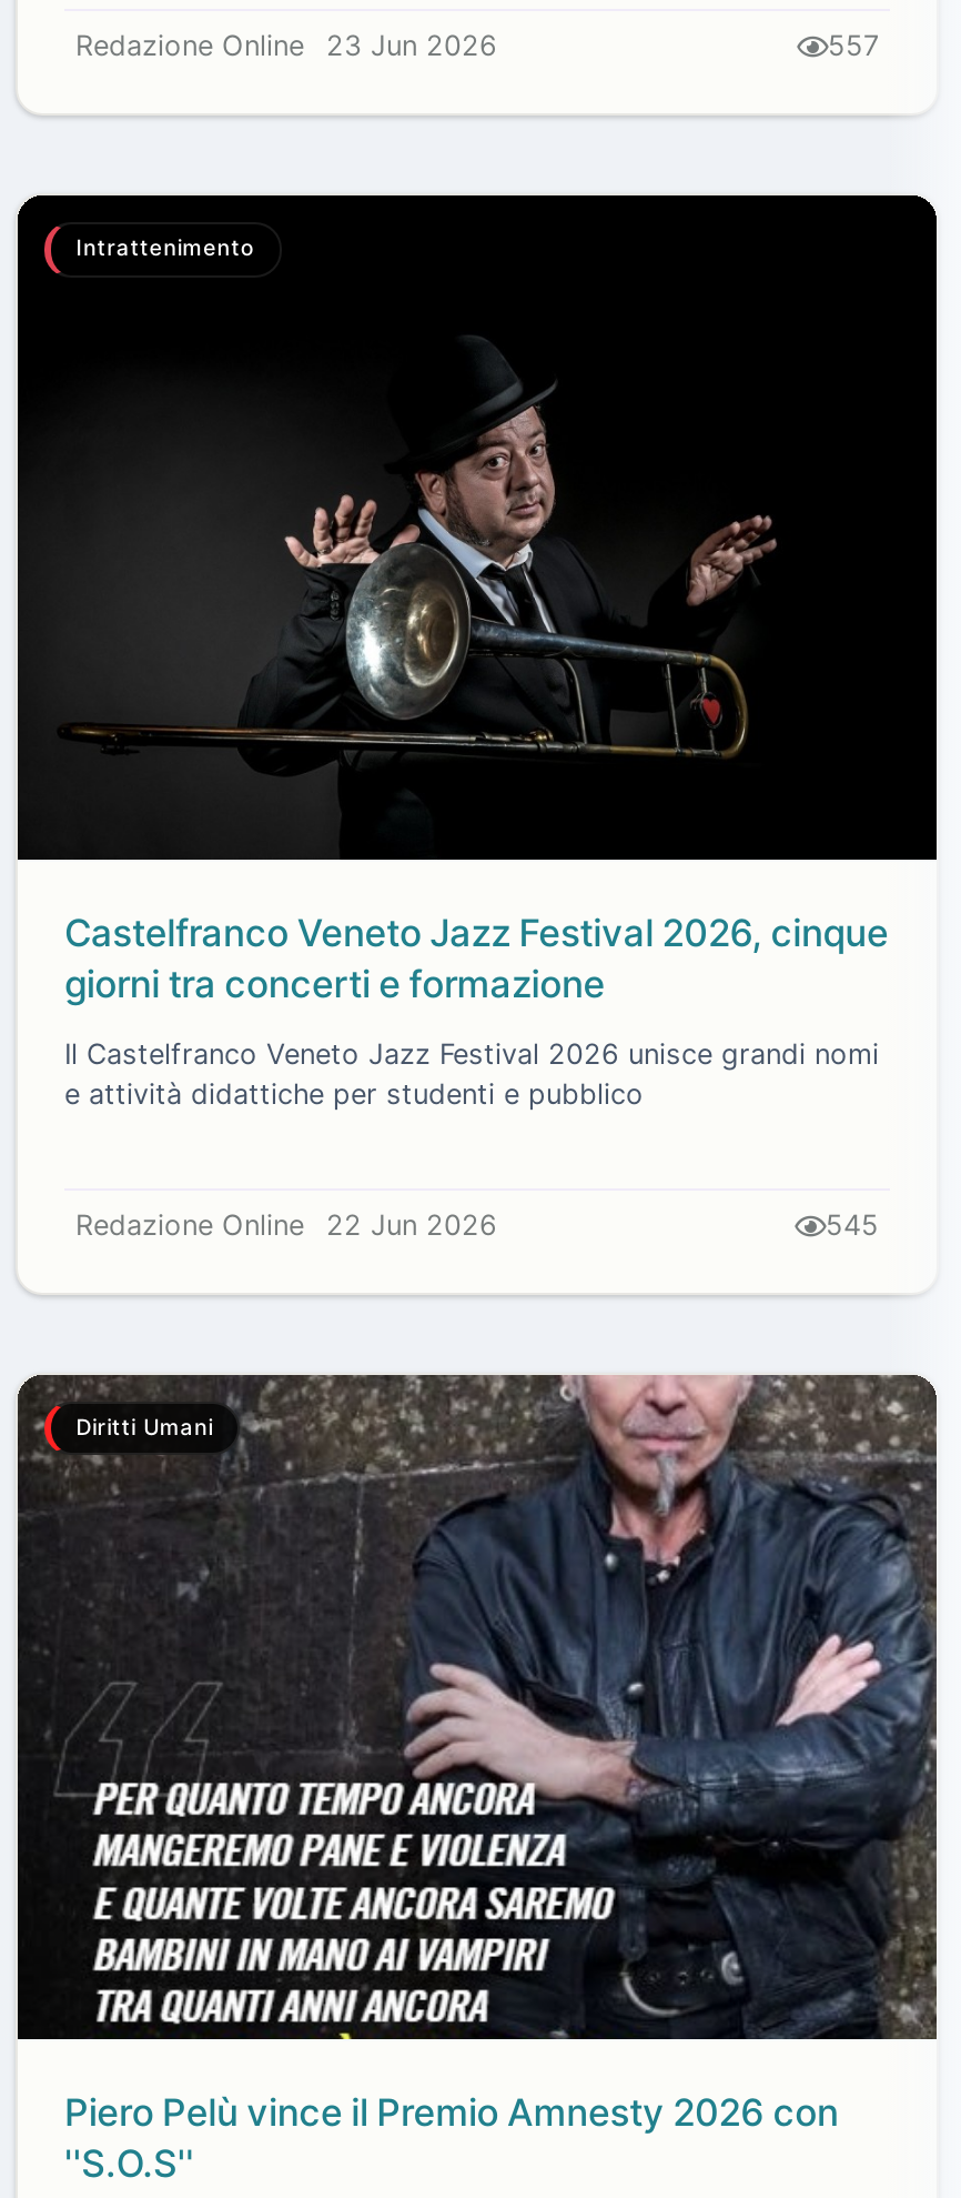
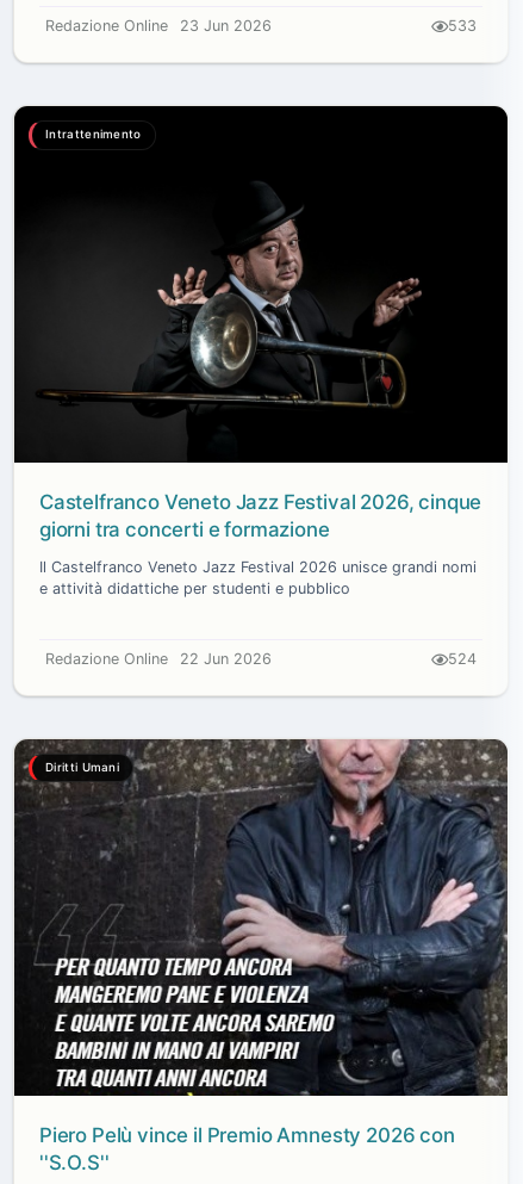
[828,30,879,63] 557 -> [448,17,477,35] 533
[826,1208,879,1241] 545 -> [448,650,477,667] 524

